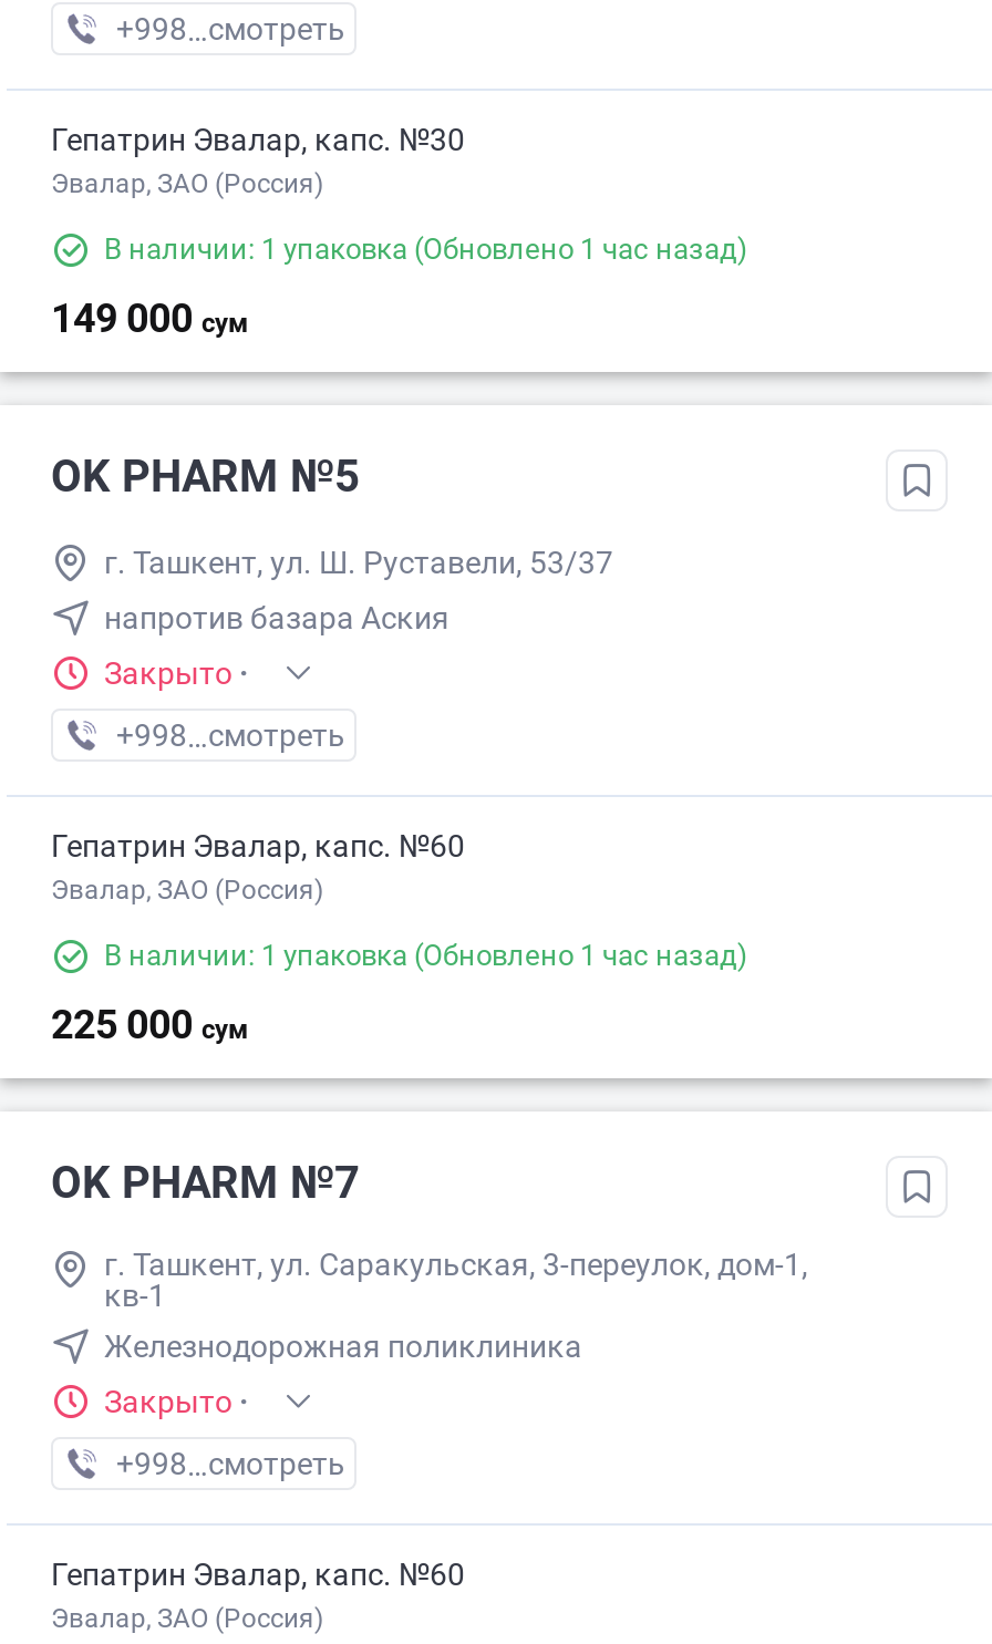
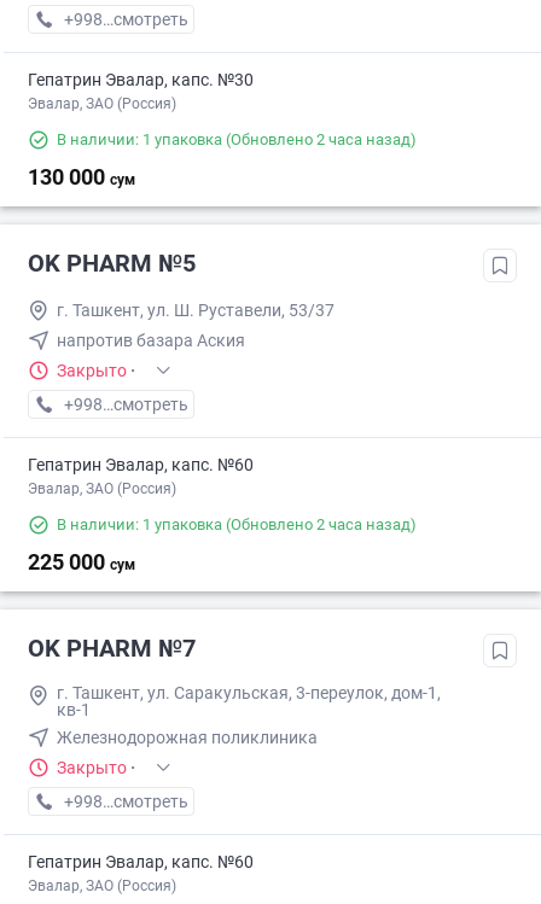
[104,233,748,266] В наличии: 1 упаковка (Обновлено 1 час назад) -> [57,131,417,149] В наличии: 1 упаковка (Обновлено 2 часа назад)
[51,295,248,341] 149 000 сум -> [28,164,135,190] 130 000 сум
[104,939,748,972] В наличии: 1 упаковка (Обновлено 1 час назад) -> [57,516,417,534] В наличии: 1 упаковка (Обновлено 2 часа назад)

